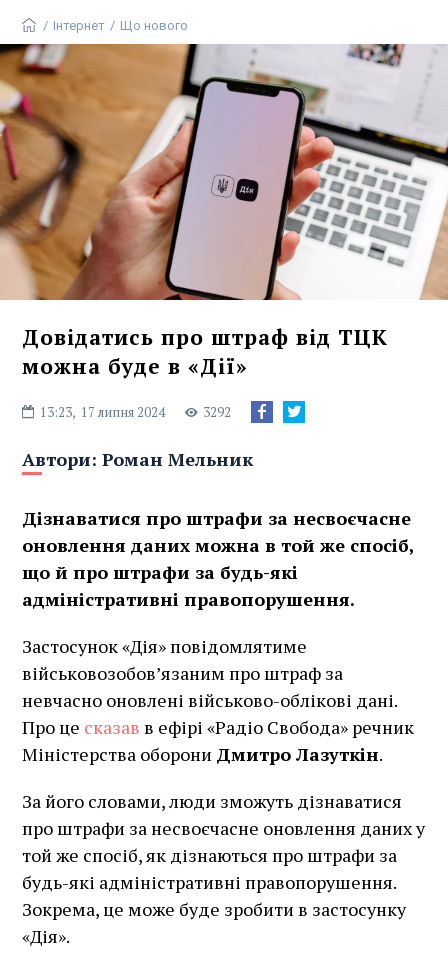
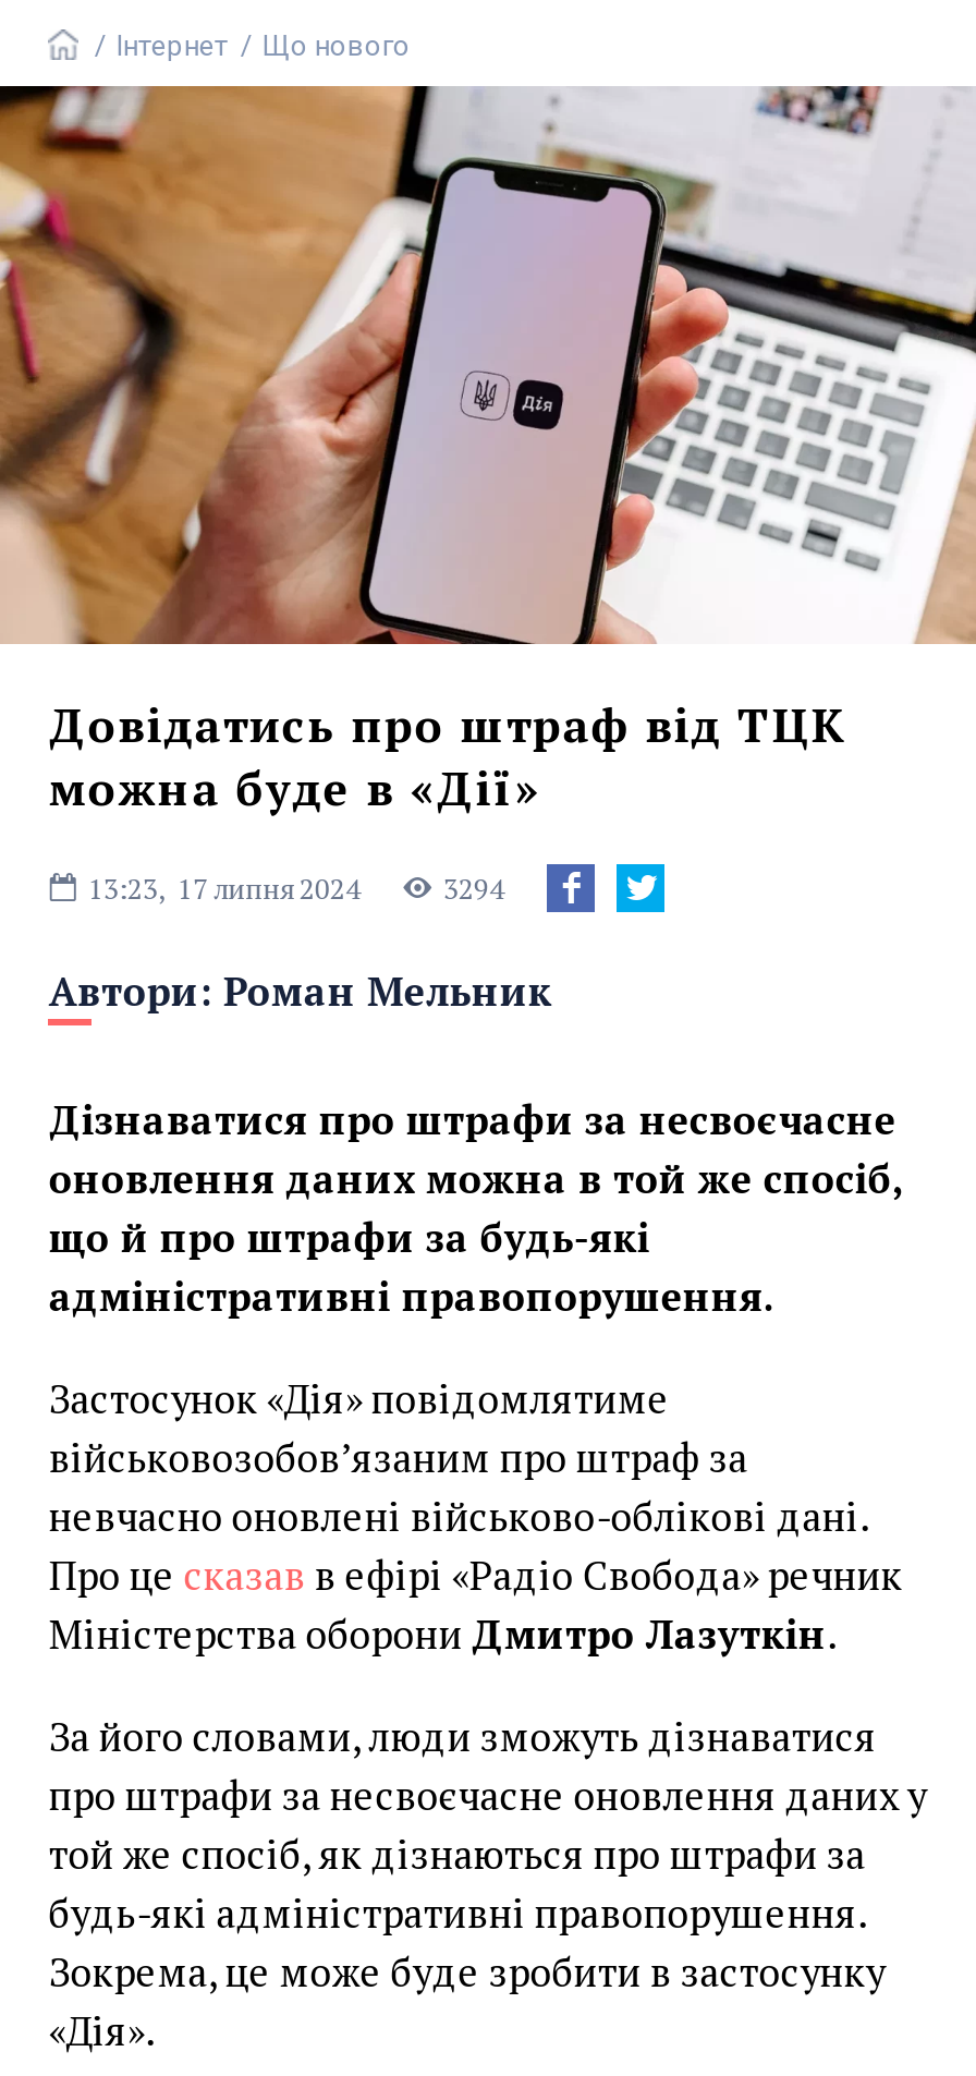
[203,402,231,420] 3292 -> [443,867,504,907] 3294

